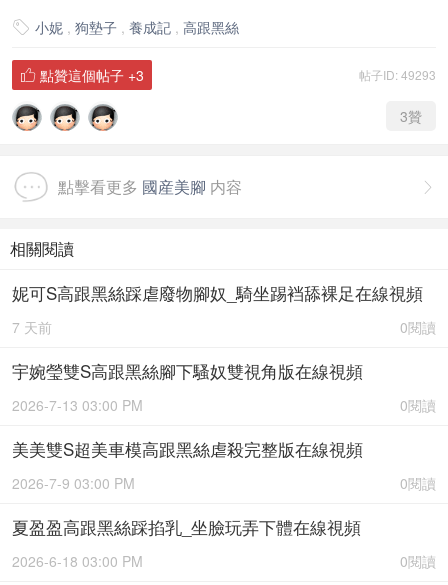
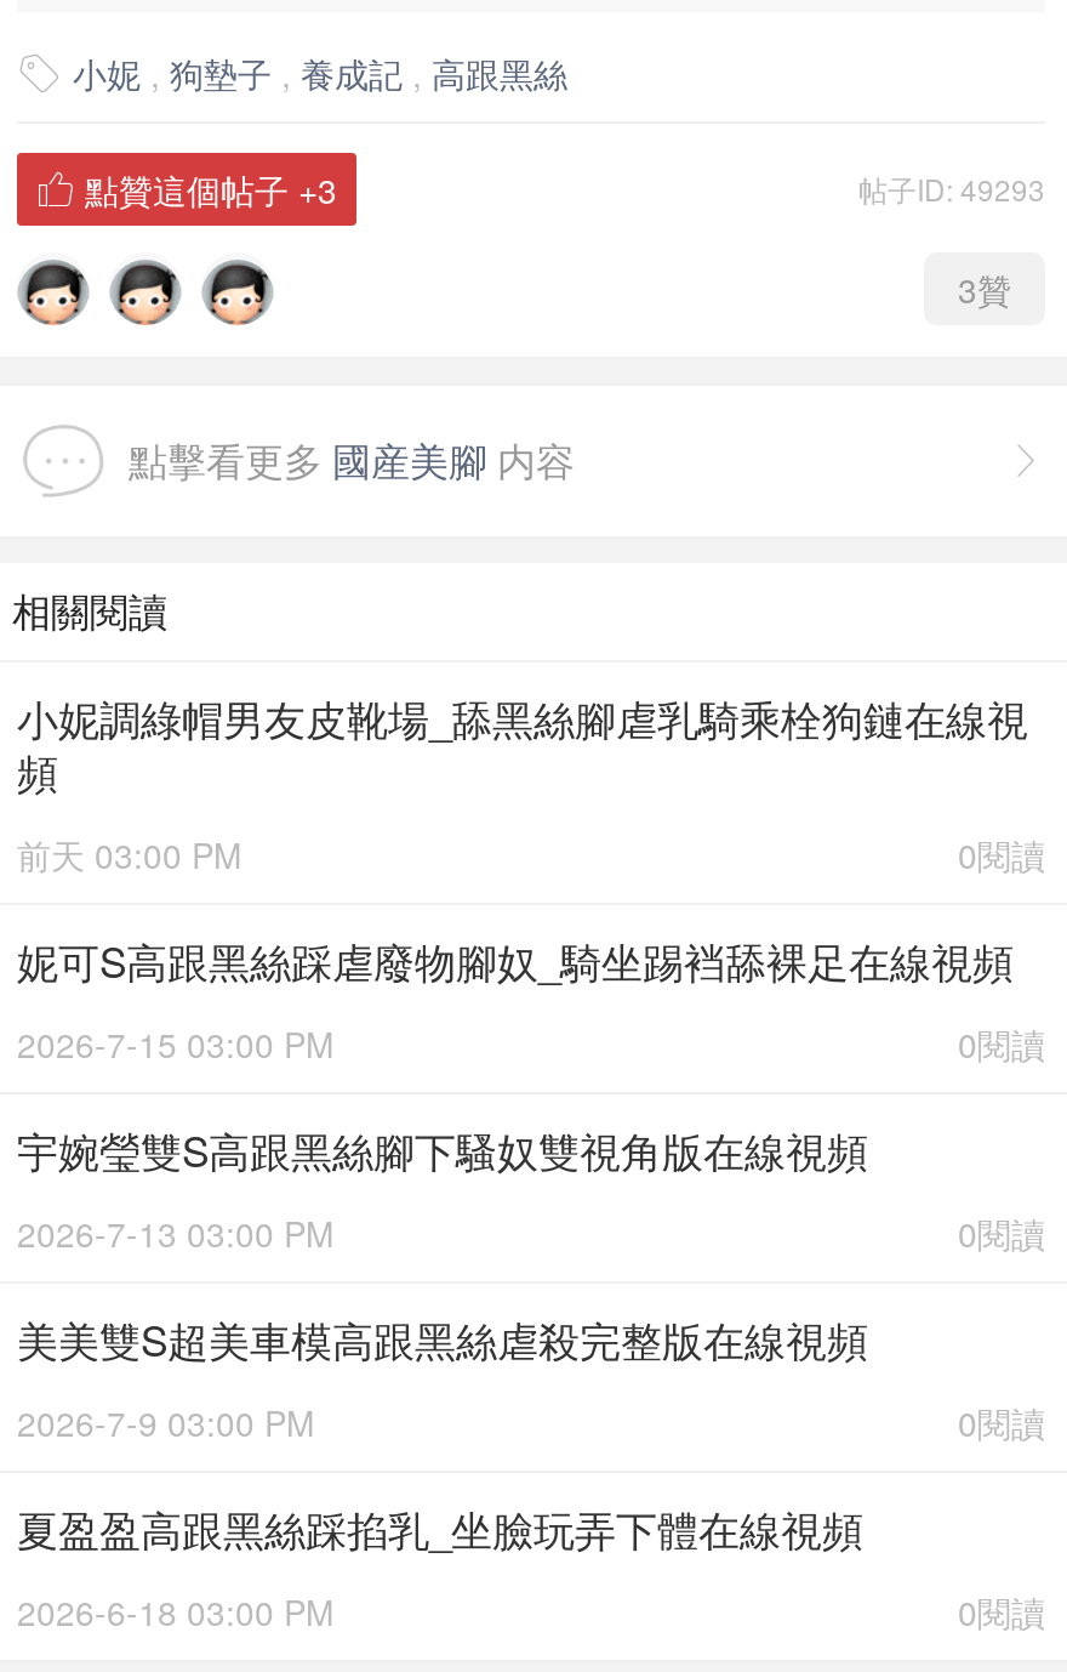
none -> [17,687,1045,878] 小妮調綠帽男友皮靴場_舔黑絲腳虐乳騎乘栓狗鏈在線視 | 頻 | 0閱讀 | 前天 03:00 PM
[12,317,52,337] 7 天前 -> [17,1019,335,1068] 2026-7-15 03:00 PM

